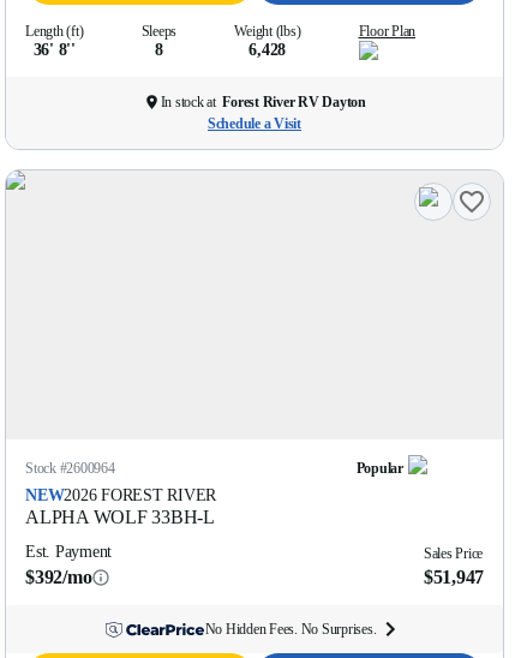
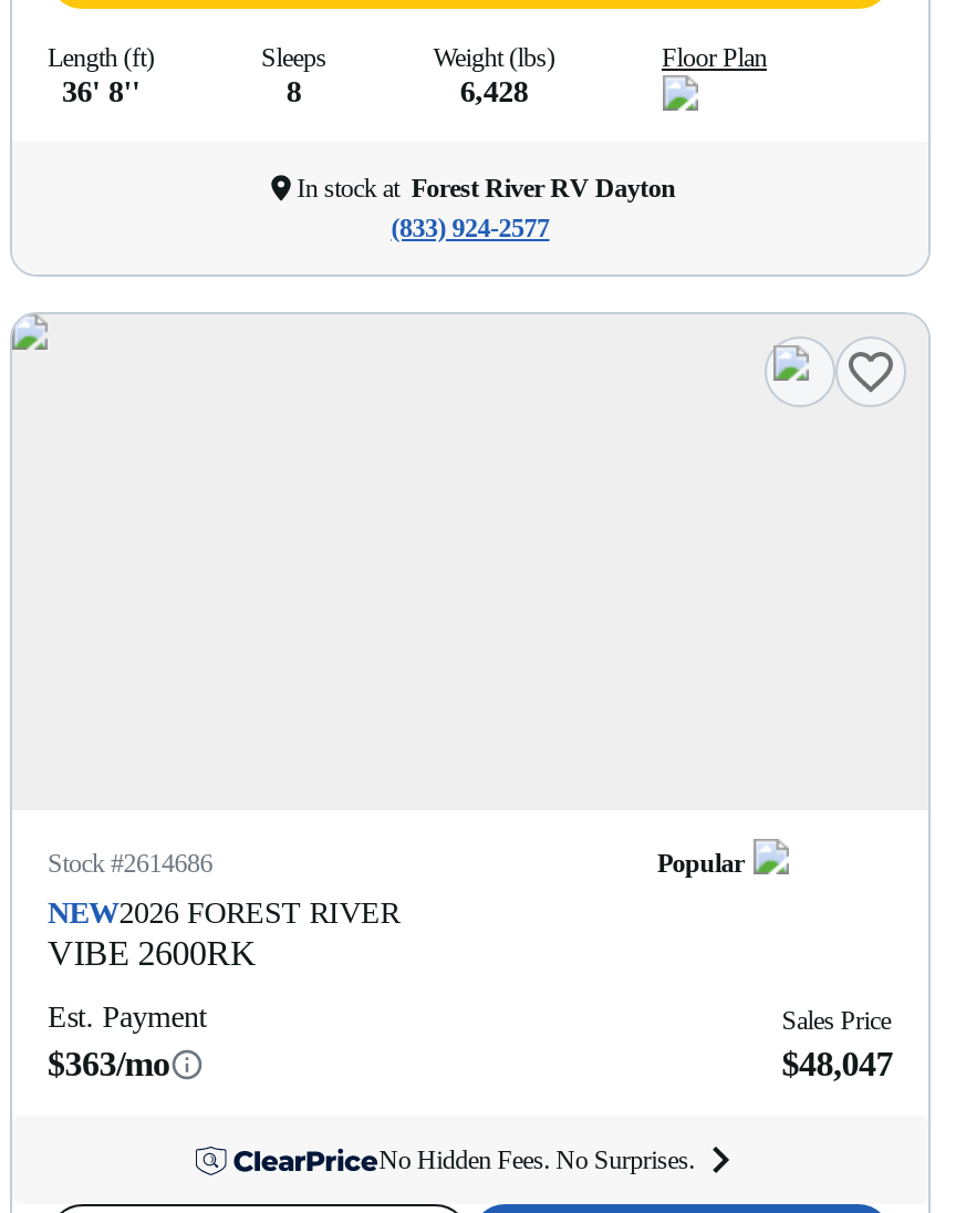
[208,115,301,132] Schedule a Visit -> [391,212,549,243] (833) 924-2577
[25,460,115,477] Stock #2600964 -> [48,848,212,879] Stock #2614686
[25,507,215,527] ALPHA WOLF 33BH-L -> [48,934,256,972] VIBE 2600RK
[25,567,91,587] $392/mo -> [48,1045,170,1082] $363/mo
[424,567,484,587] $51,947 -> [782,1045,893,1082] $48,047

